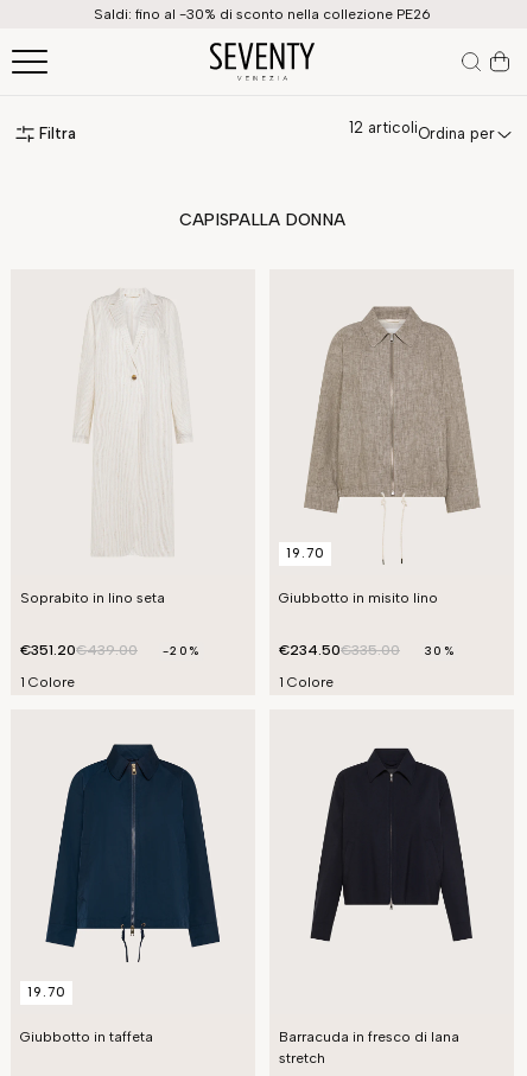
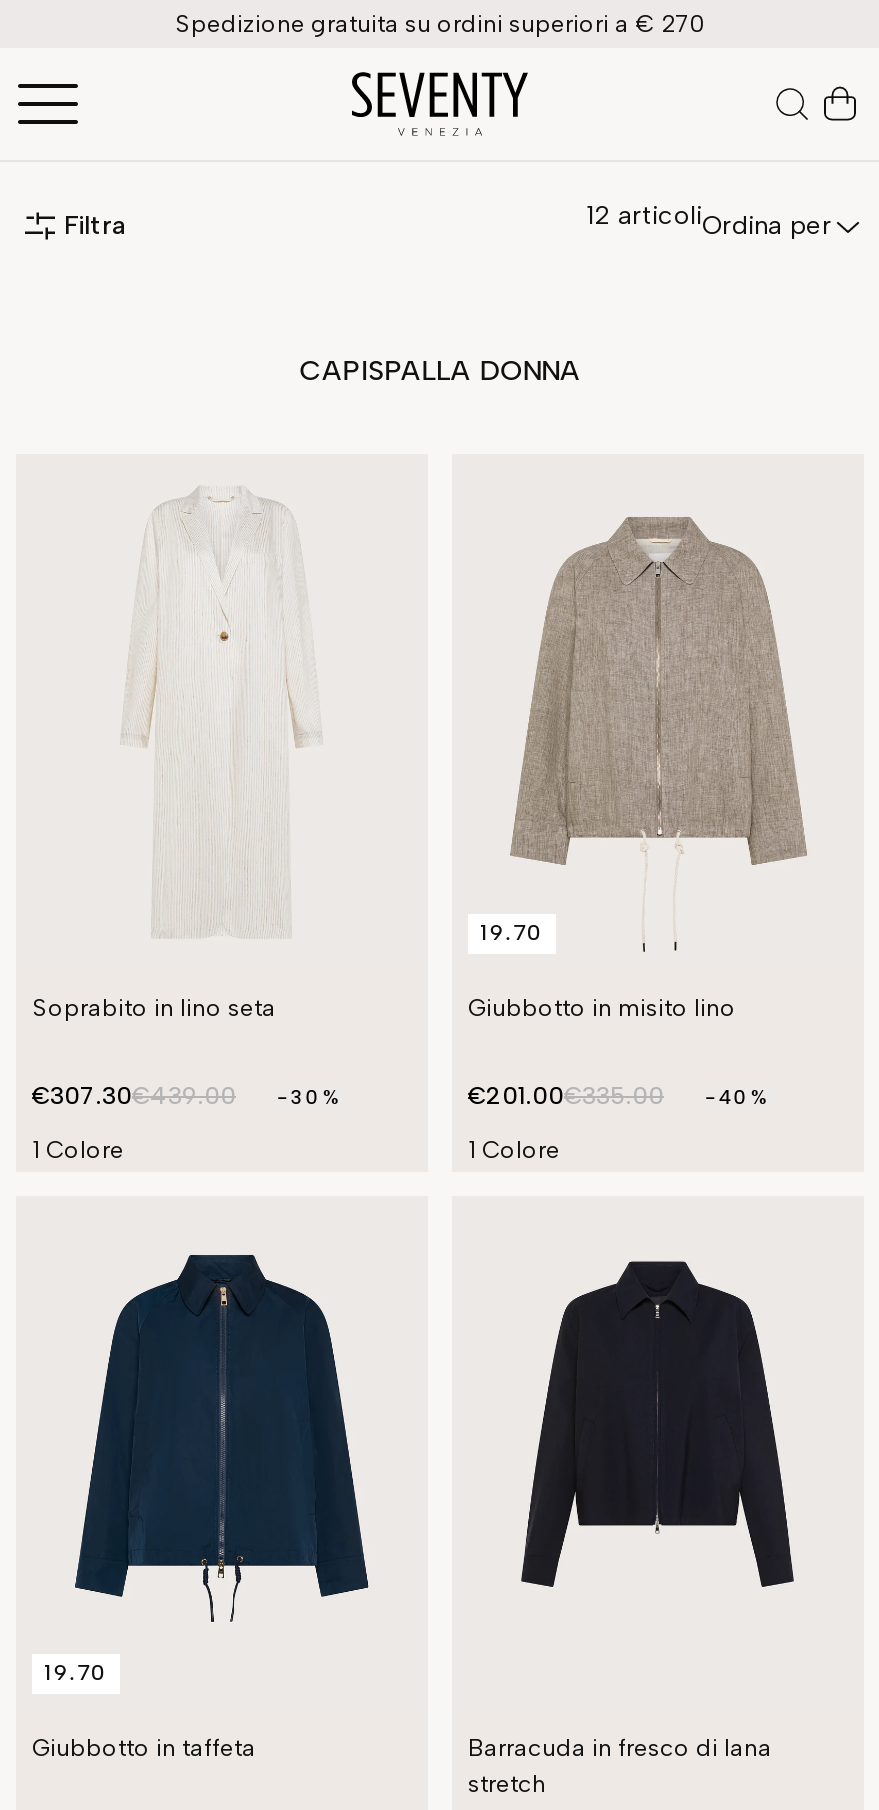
[94,6,431,23] Saldi: fino al -30% di sconto nella collezione PE26 -> [175,10,705,38] Spedizione gratuita su ordini superiori a € 270
[20,641,76,658] €351.20 -> [32,1081,132,1109] €307.30
[162,642,201,658] -20% -> [277,1083,342,1109] -30%
[279,641,341,658] €234.50 -> [468,1081,564,1109] €201.00
[424,642,455,658] 30% -> [705,1083,770,1109] -40%

